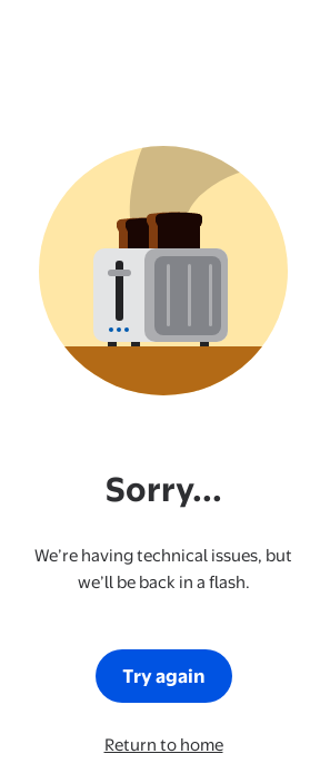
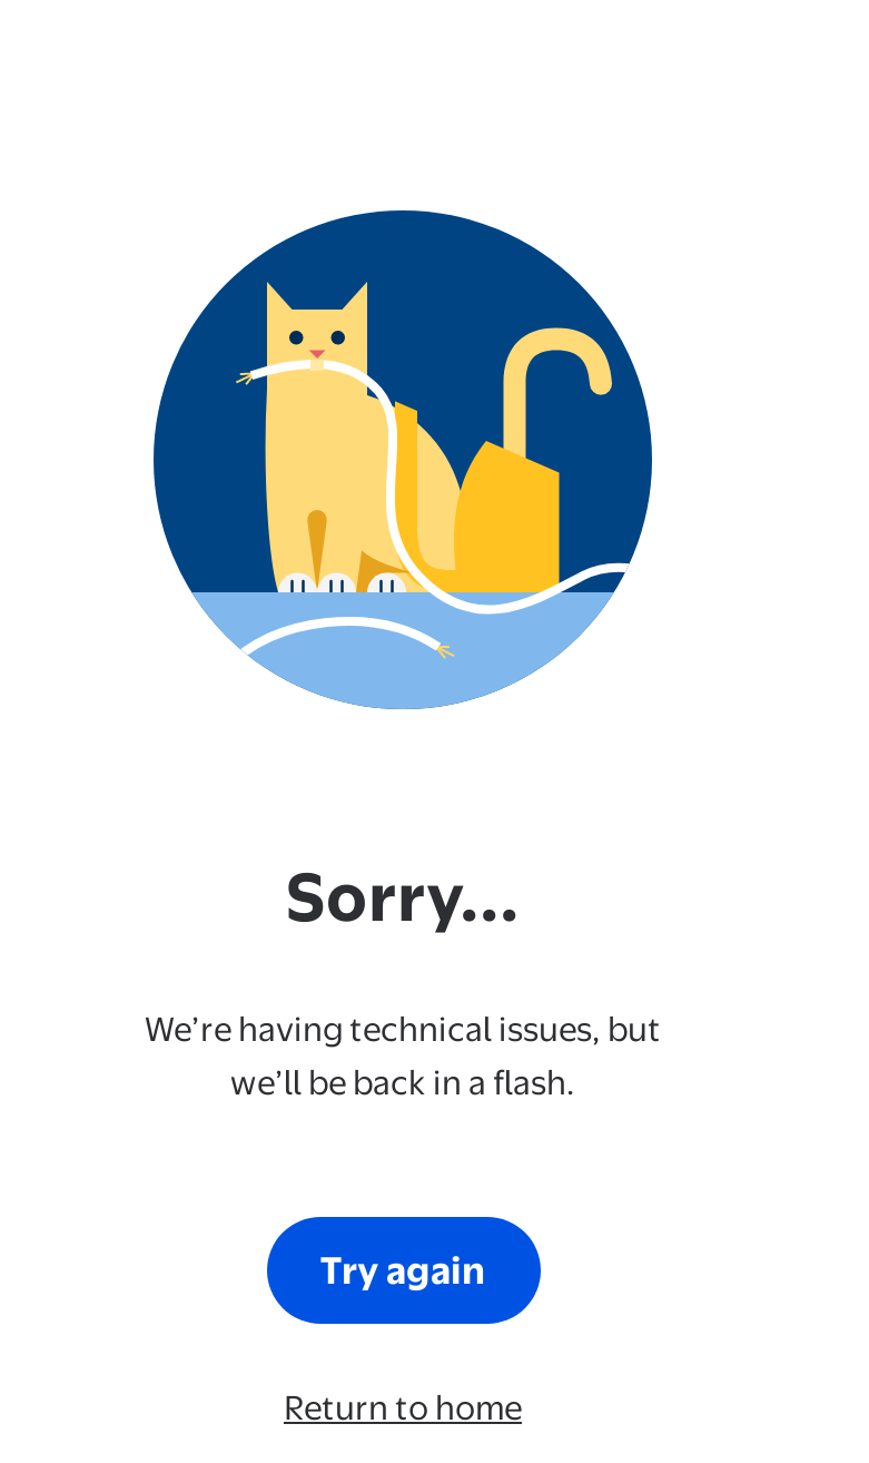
[39,146,288,397] [image] -> [151,208,654,711] [image]

